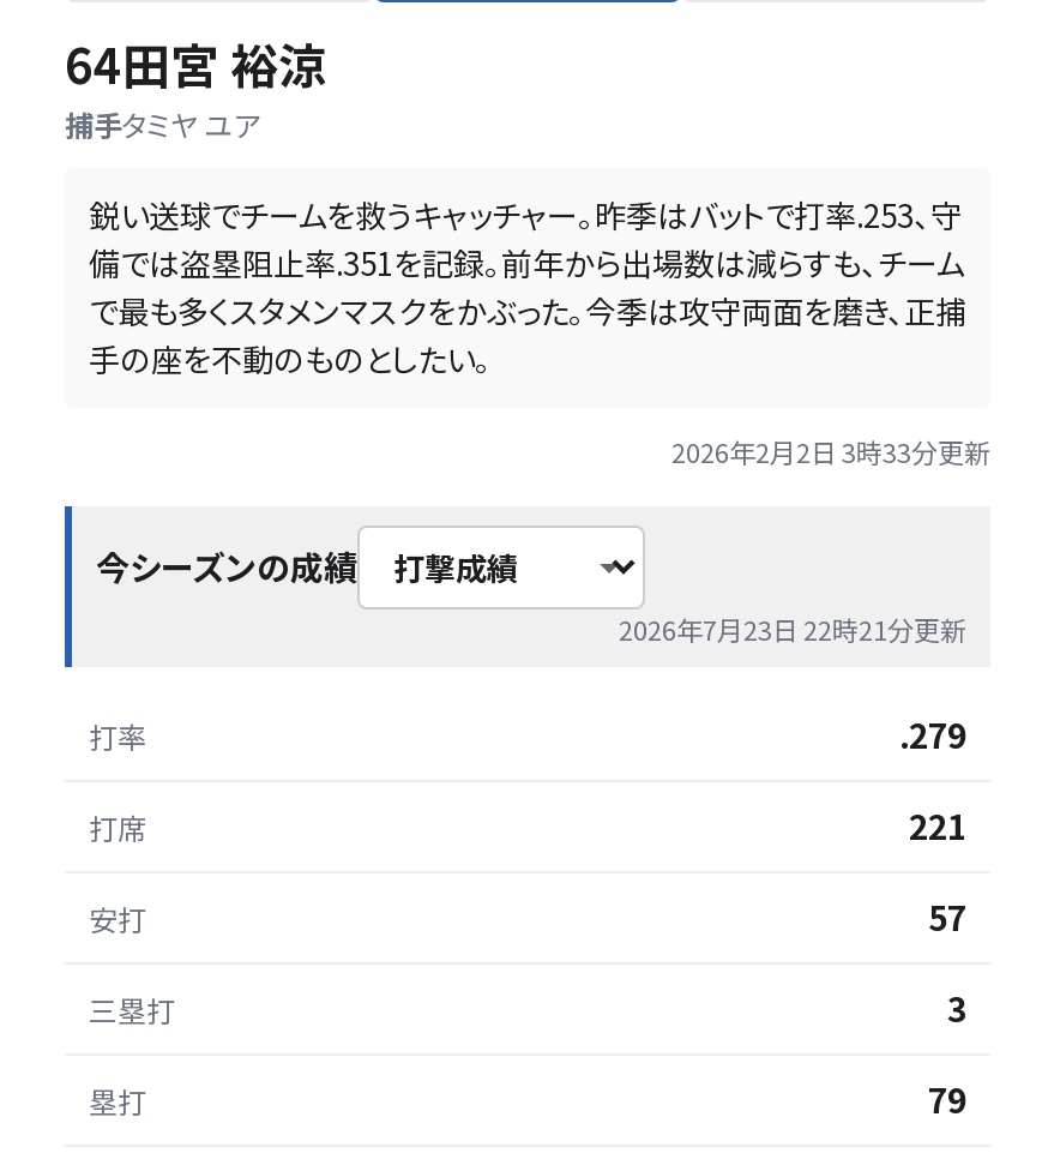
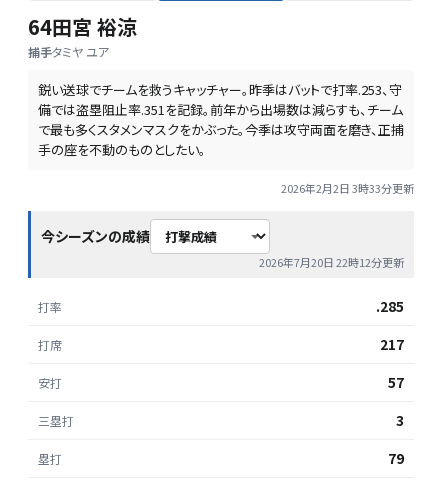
[619,609,966,648] 2026年7月23日 22時21分更新 -> [259,254,404,270] 2026年7月20日 22時12分更新
[899,710,966,758] .279 -> [376,296,404,316] .285
[909,801,966,849] 221 -> [380,334,404,354] 217

